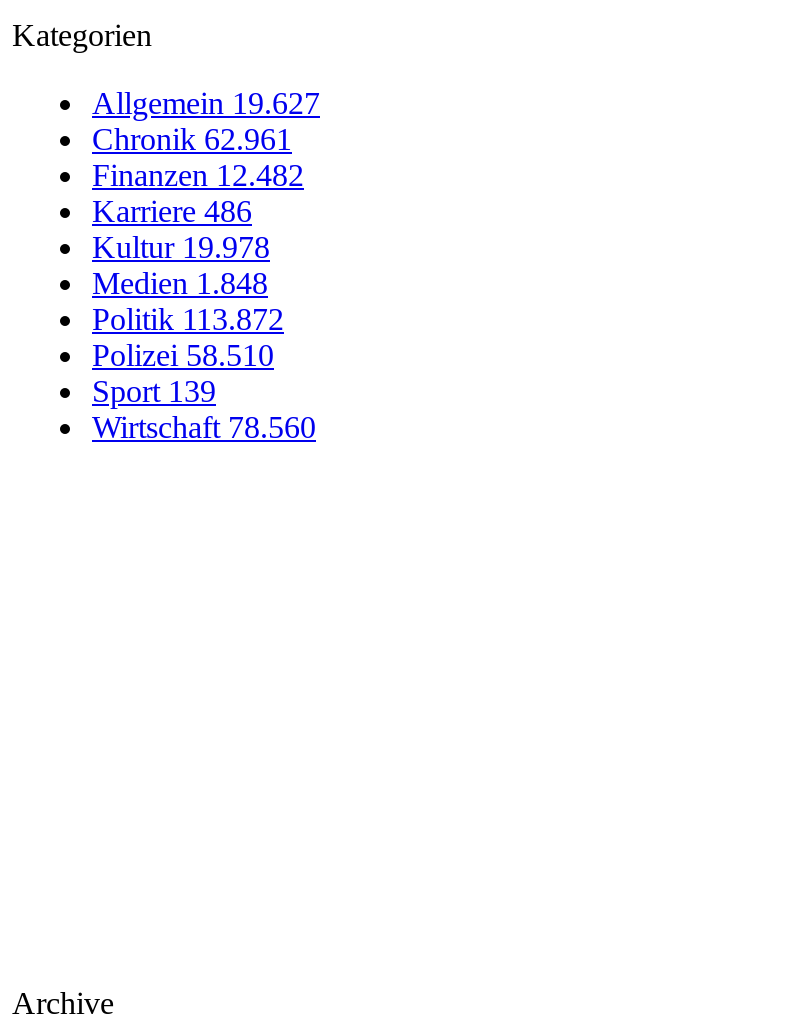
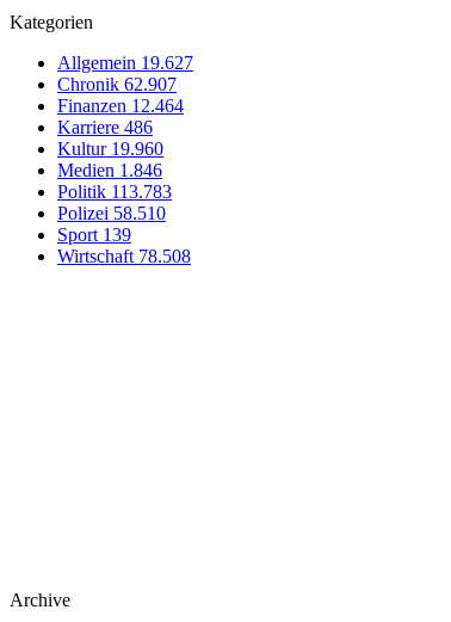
[92,122,292,156] Chronik 62.961 -> [57,74,177,94] Chronik 62.907
[92,158,304,192] Finanzen 12.482 -> [57,95,184,116] Finanzen 12.464
[92,230,270,264] Kultur 19.978 -> [57,138,163,159] Kultur 19.960
[92,266,268,300] Medien 1.848 -> [57,160,162,180] Medien 1.846
[92,302,284,336] Politik 113.872 -> [57,181,172,202] Politik 113.783
[92,410,316,444] Wirtschaft 78.560 -> [57,246,191,266] Wirtschaft 78.508

